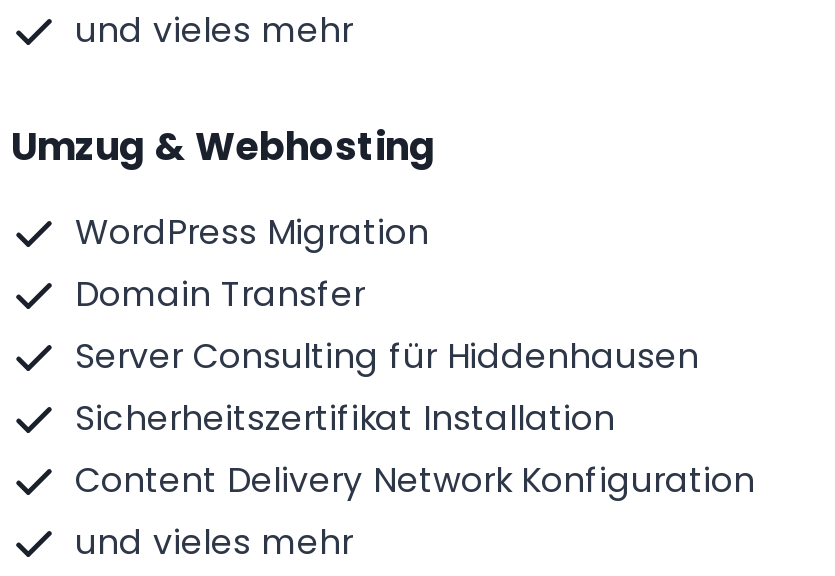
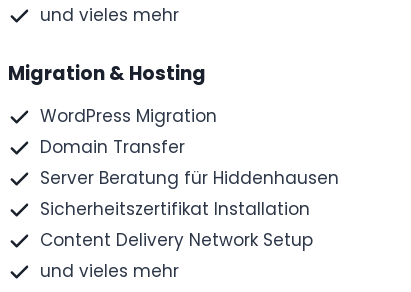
[11,119,437,173] Umzug & Webhosting -> [8,60,206,87] Migration & Hosting
[75,332,699,380] Server Consulting für Hiddenhausen -> [40,166,339,190] Server Beratung für Hiddenhausen
[75,456,755,504] Content Delivery Network Konfiguration -> [40,228,313,252] Content Delivery Network Setup

